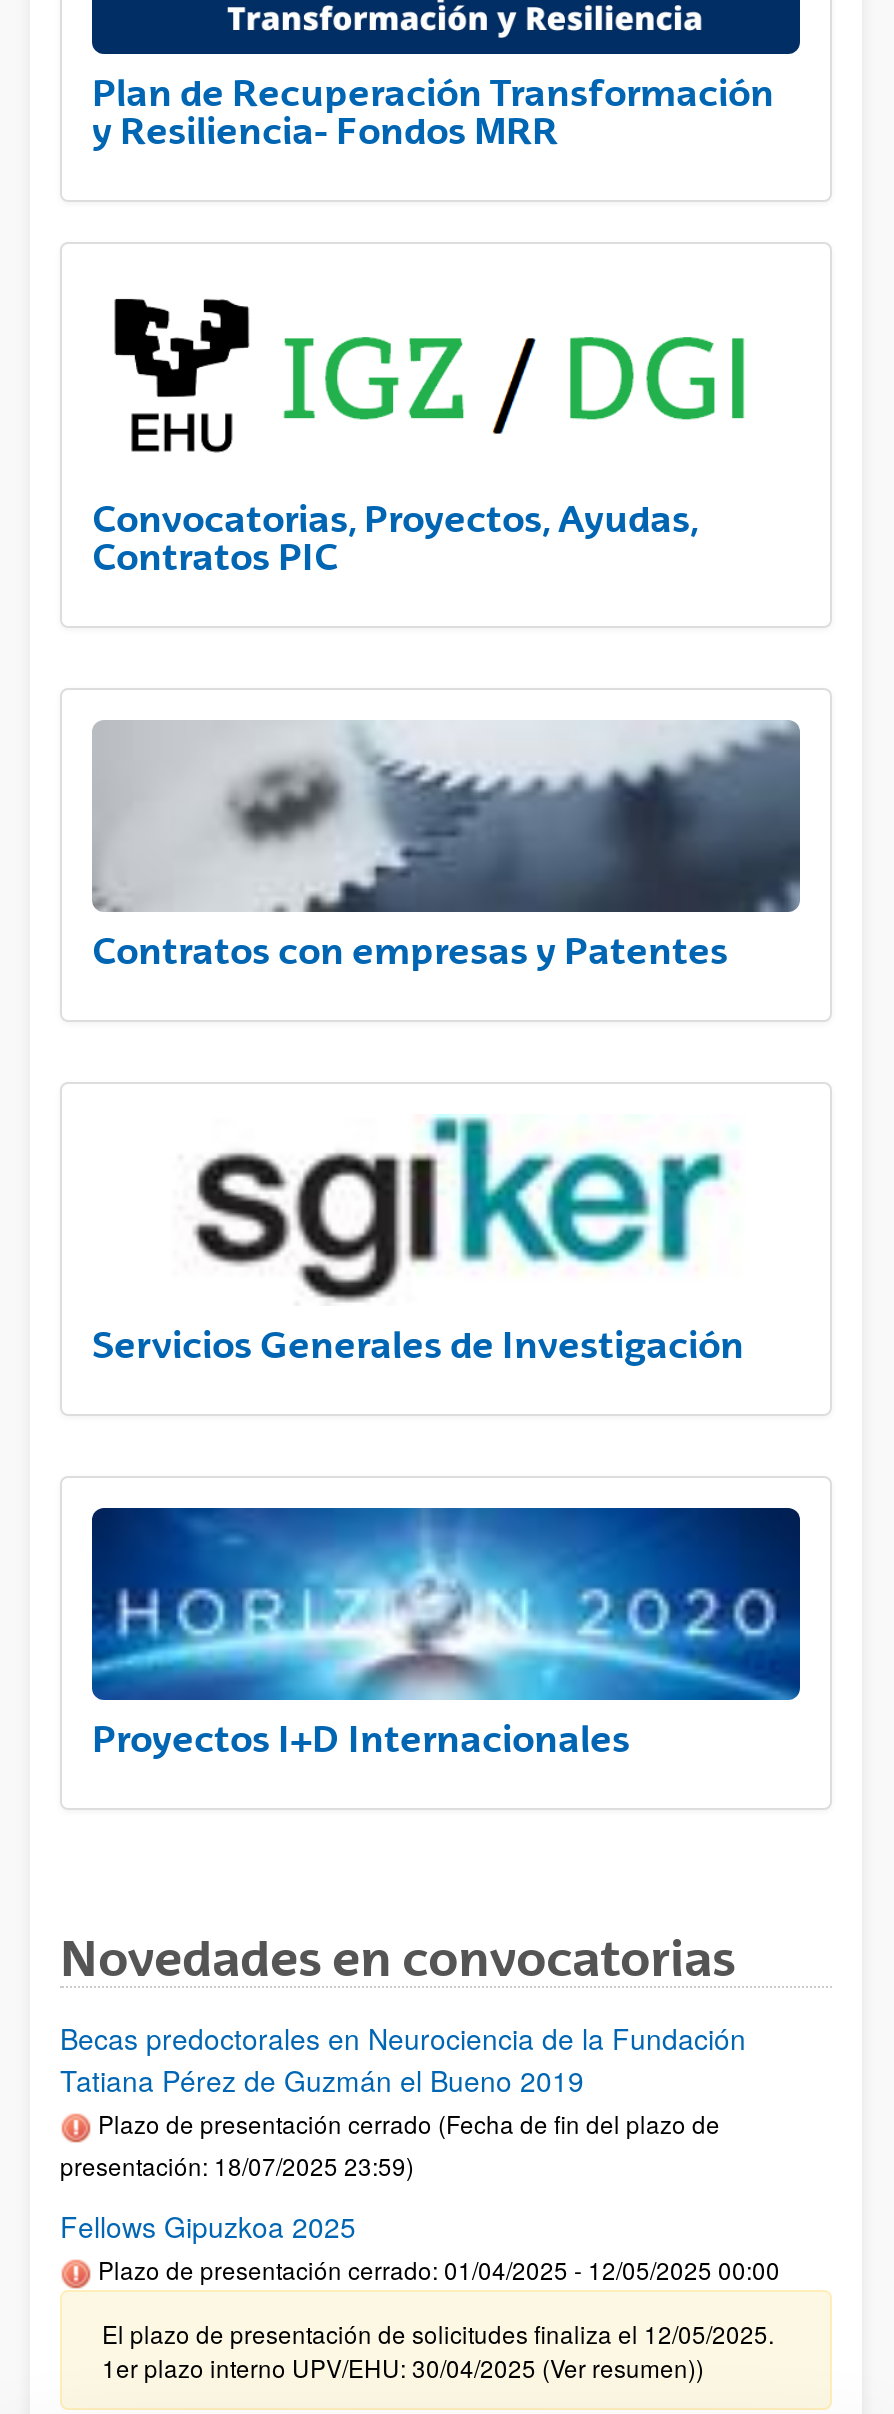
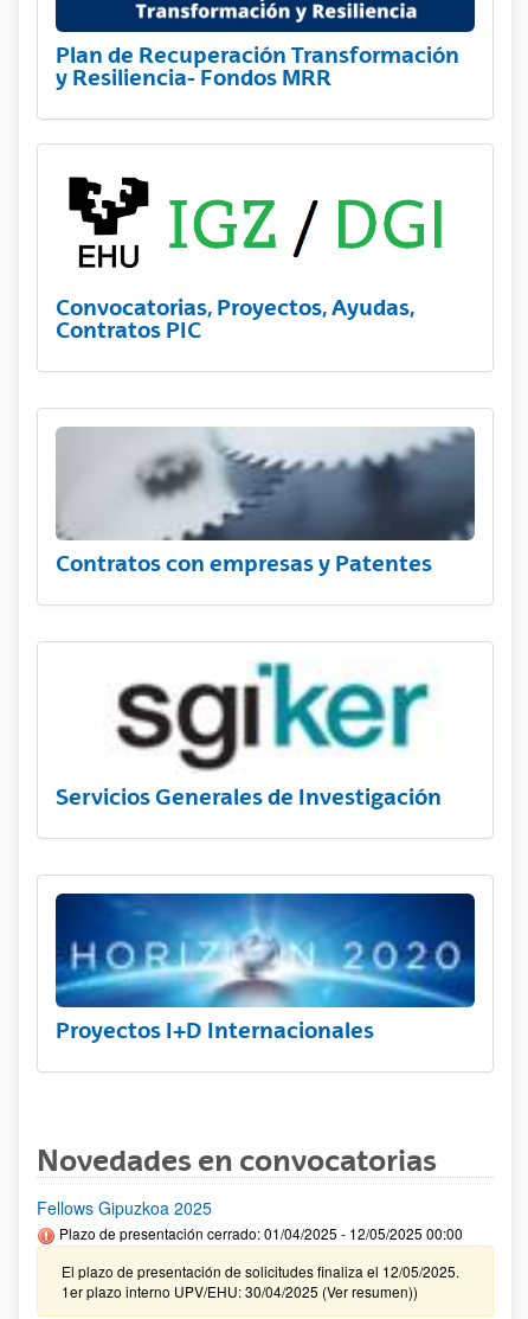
[60,2018,746,2182] Becas predoctorales en Neurociencia de la Fundación | Tatiana Pérez de Guzmán el Bueno 2019 | Plazo de presentación cerrado (Fecha de fin del plazo de | presentación: 18/07/2025 23:59) -> none

